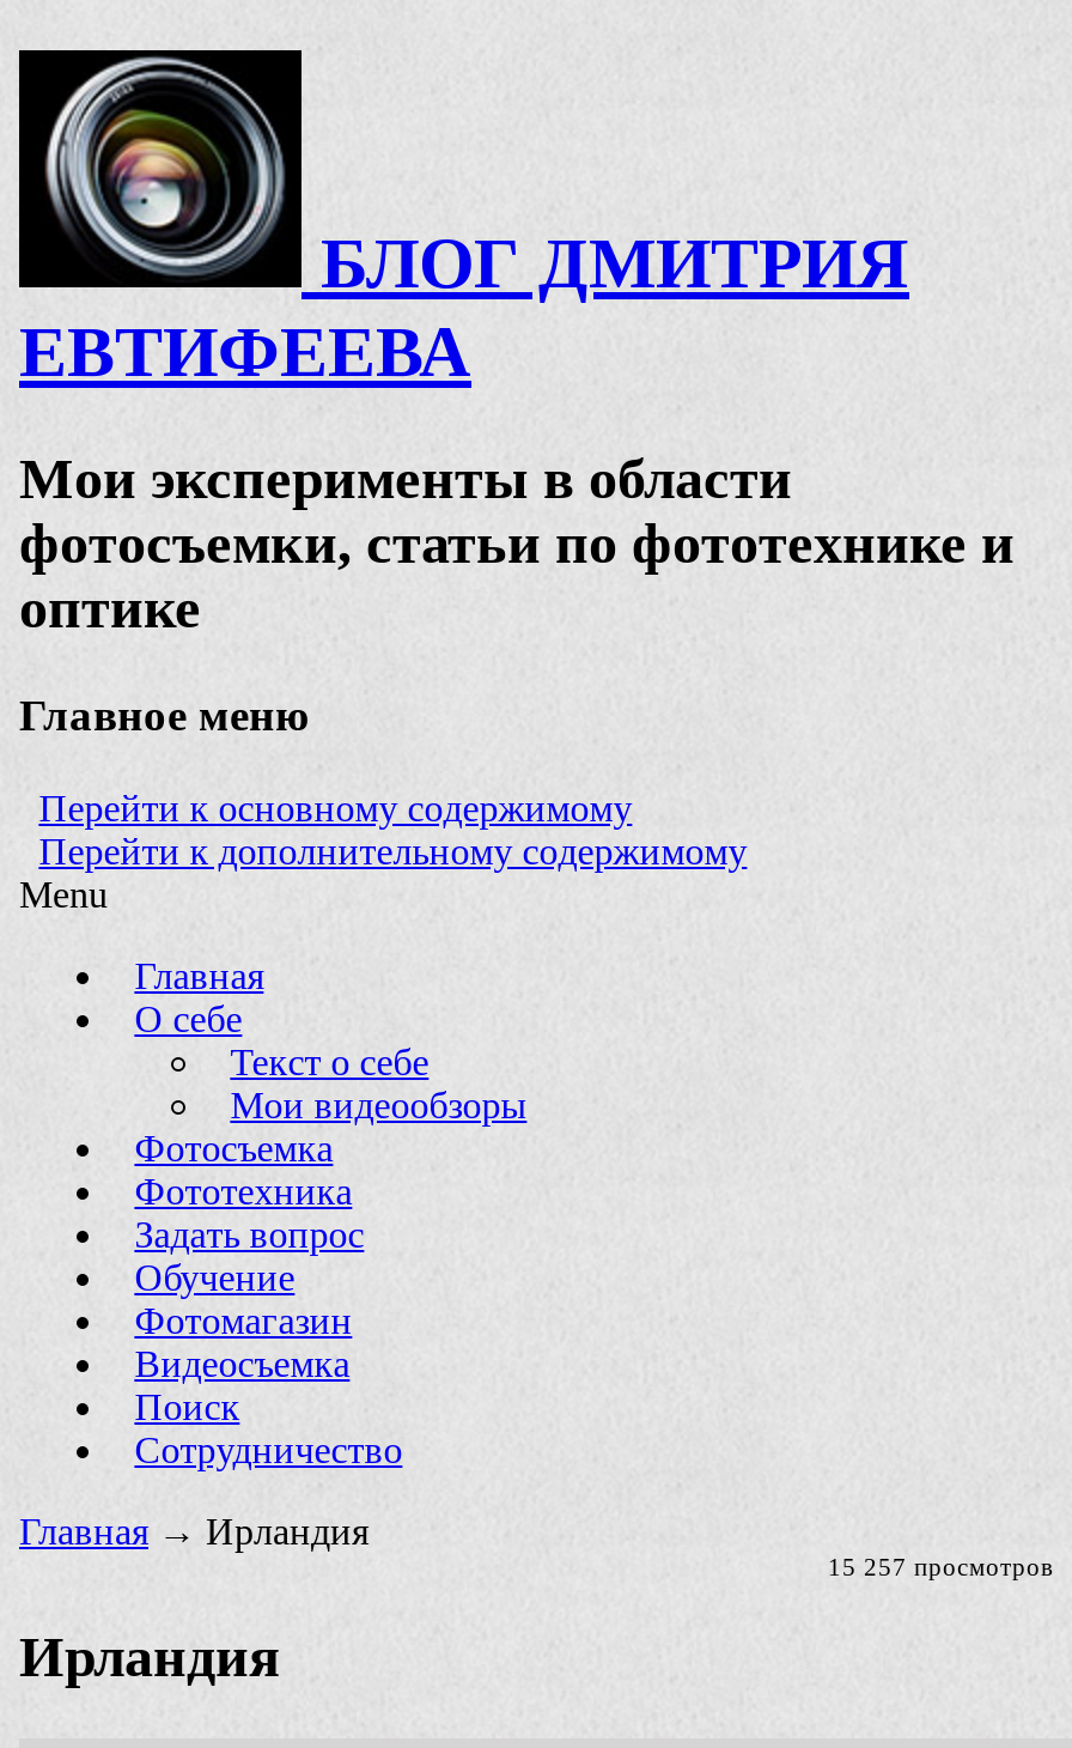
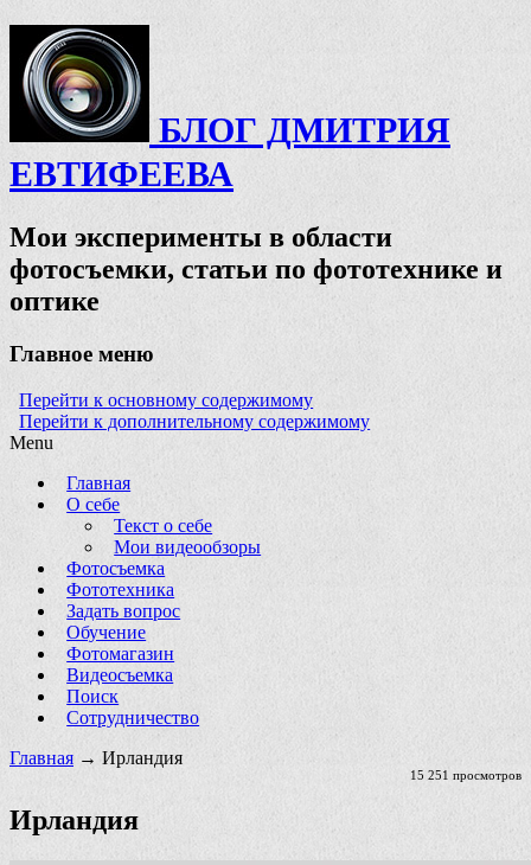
[828,1553,1053,1579] 15 257 просмотров -> [410,768,522,781] 15 251 просмотров

